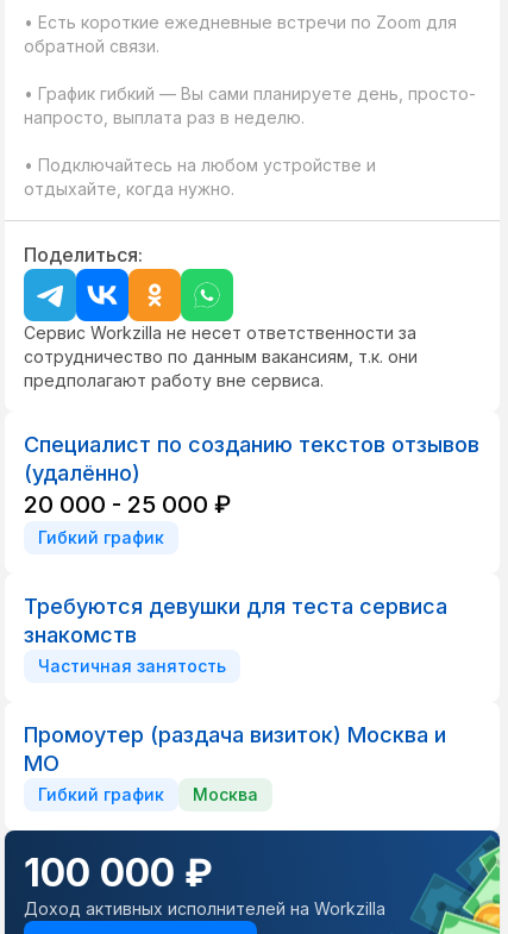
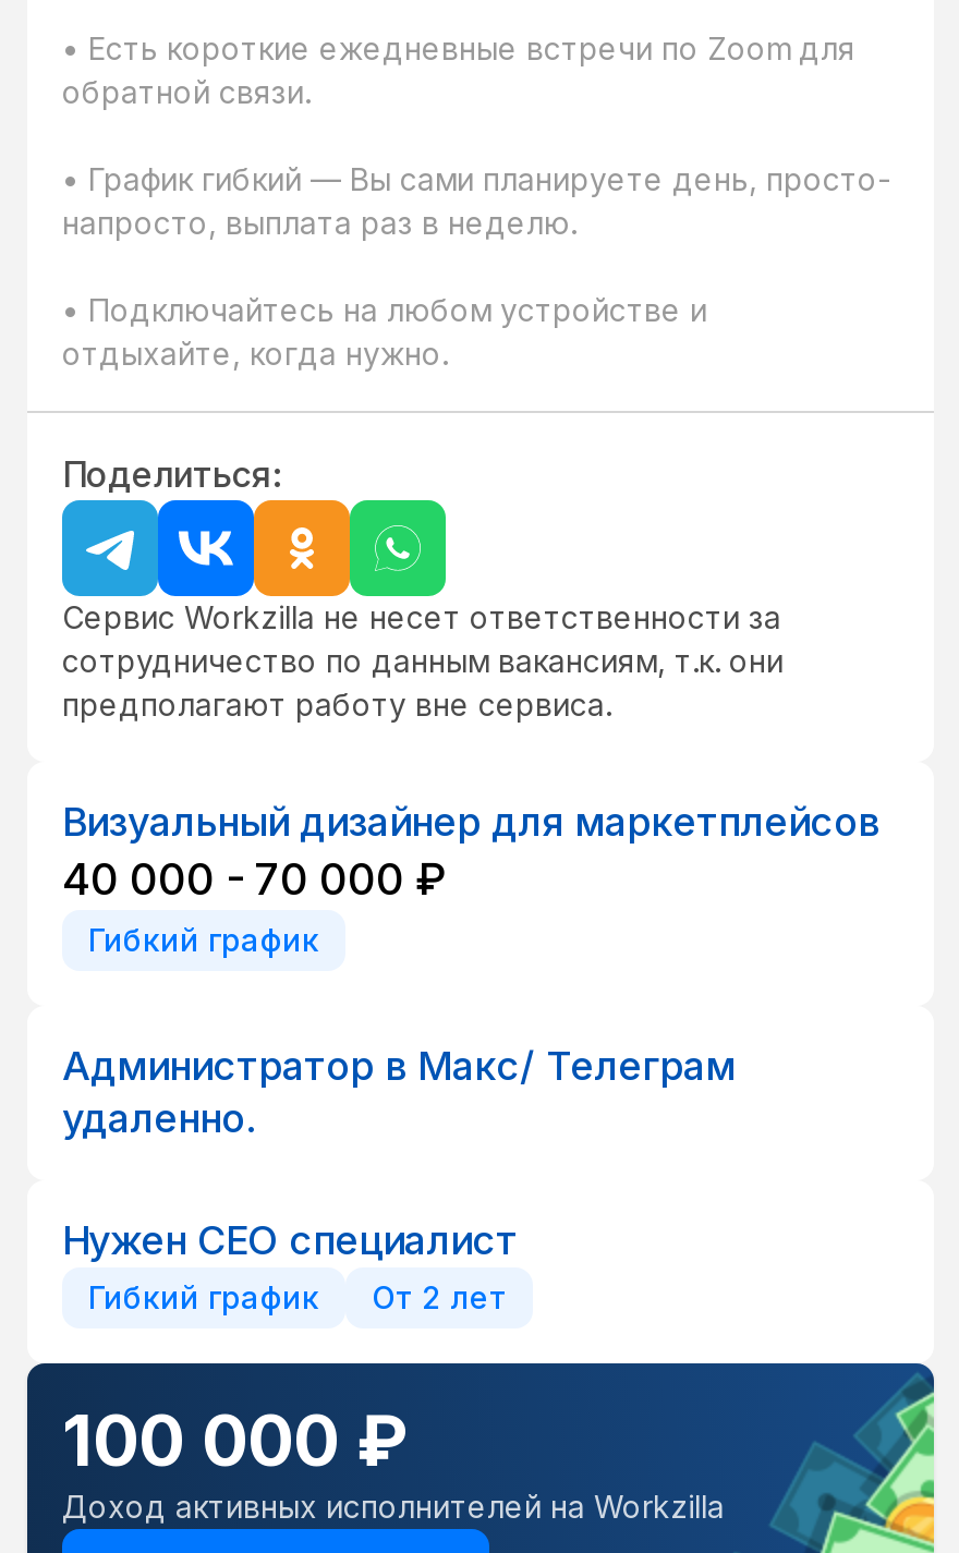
[24,432,479,519] Специалист по созданию текстов отзывов | (удалённо) | 20 000 - 25 000 ₽ -> [62,799,879,906] Визуальный дизайнер для маркетплейсов | 40 000 - 70 000 ₽
[24,594,447,676] Требуются девушки для теста сервиса | знакомcтв | Частичная занятость -> [62,1043,736,1141] Администратор в Макс/ Телеграм | удаленно.
[24,722,446,776] Промоутер (раздача визиток) Москва и | МО -> [62,1217,518,1263] Нужен СЕО специалист
[193,784,258,804] Москва -> [372,1278,507,1315] От 2 лет

